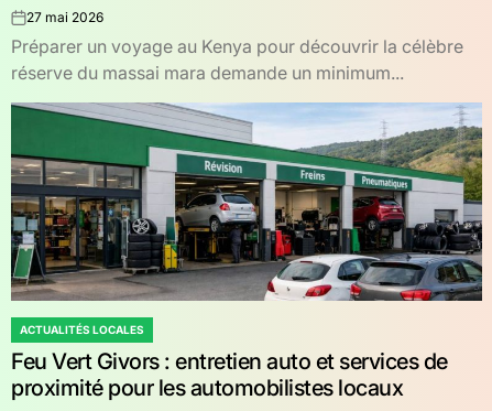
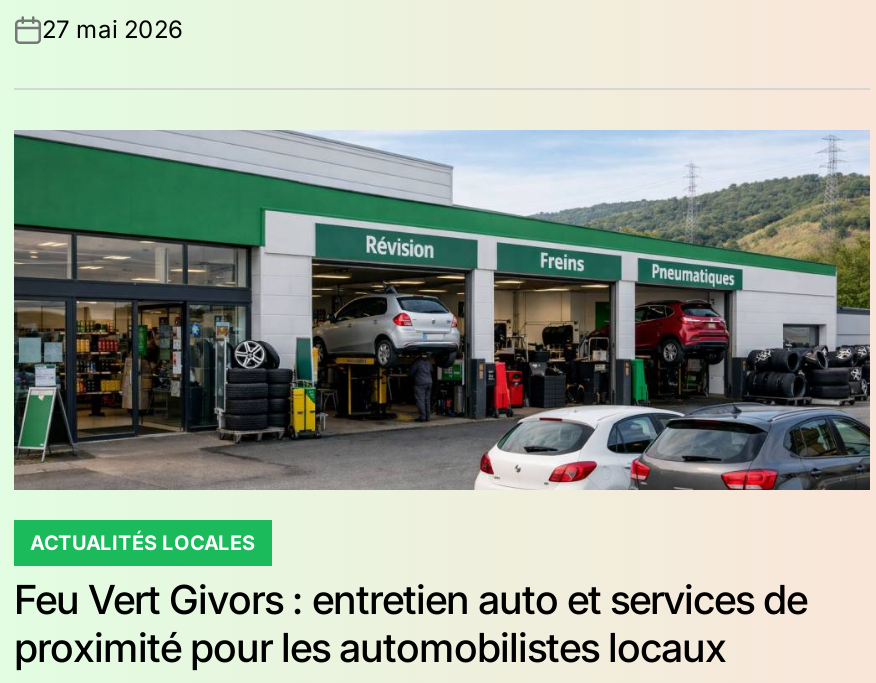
[11,35,463,84] Préparer un voyage au Kenya pour découvrir la célèbre | réserve du massai mara demande un minimum... -> none

